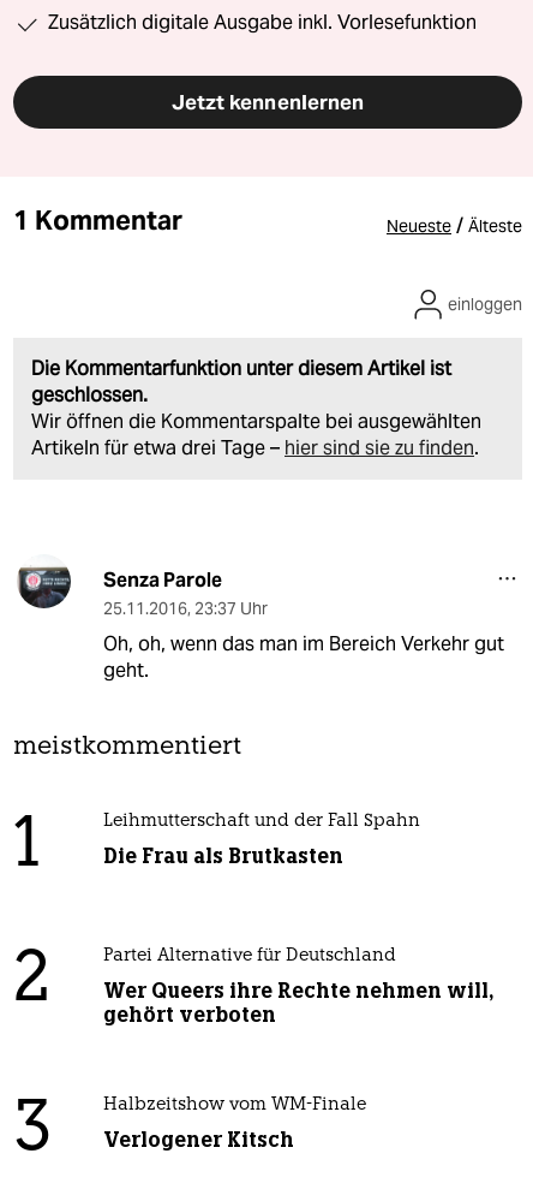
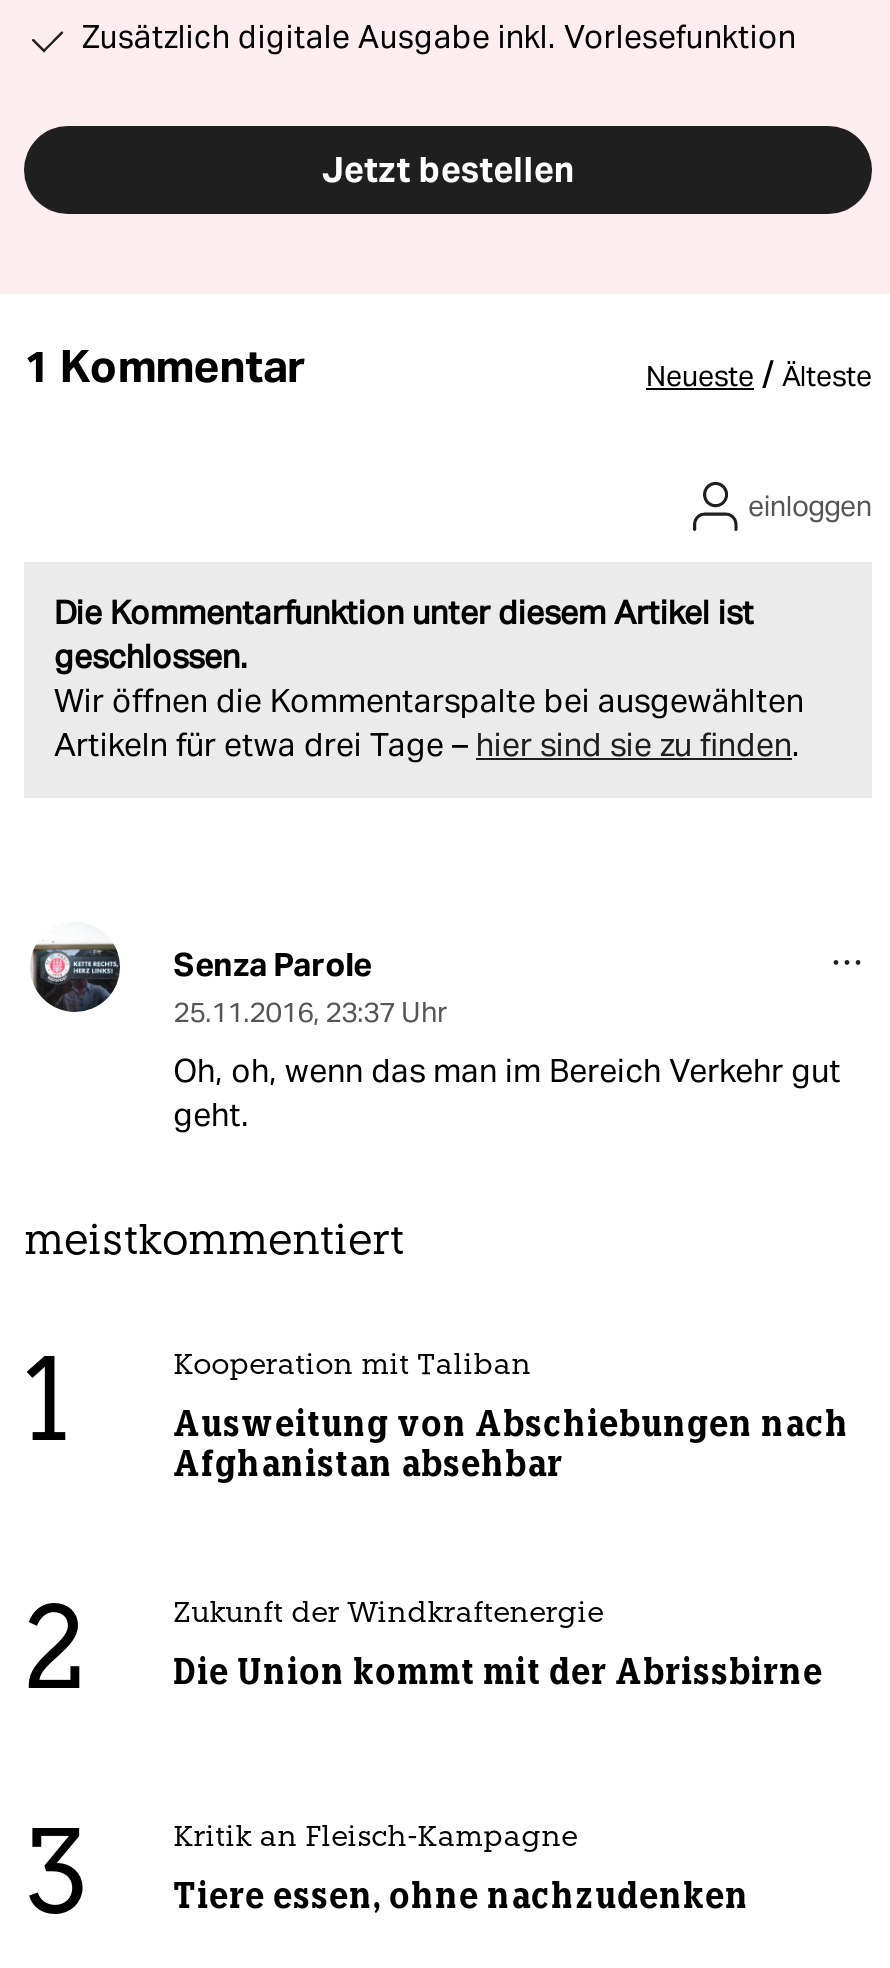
[171,89,364,115] Jetzt kennenlernen -> [322,147,574,191] Jetzt bestellen
[103,812,420,830] Leihmutterschaft und der Fall Spahn -> [173,1351,531,1381] Kooperation mit Taliban
[103,842,343,869] Die Frau als Brutkasten -> [173,1401,849,1485] Ausweitung von Abschiebungen nach | Afghanistan absehbar
[103,947,396,965] Partei Alternative für Deutschland -> [173,1599,603,1629] Zukunft der Windkraftenergie
[103,977,493,1028] Wer Queers ihre Rechte nehmen will, | gehört verboten -> [173,1649,823,1693] Die Union kommt mit der Abrissbirne
[103,1096,366,1114] Halbzeitshow vom WM-Finale -> [173,1823,577,1853] Kritik an Fleisch-Kampagne
[103,1126,294,1153] Verlogener Kitsch -> [173,1873,749,1917] Tiere essen, ohne nachzudenken

